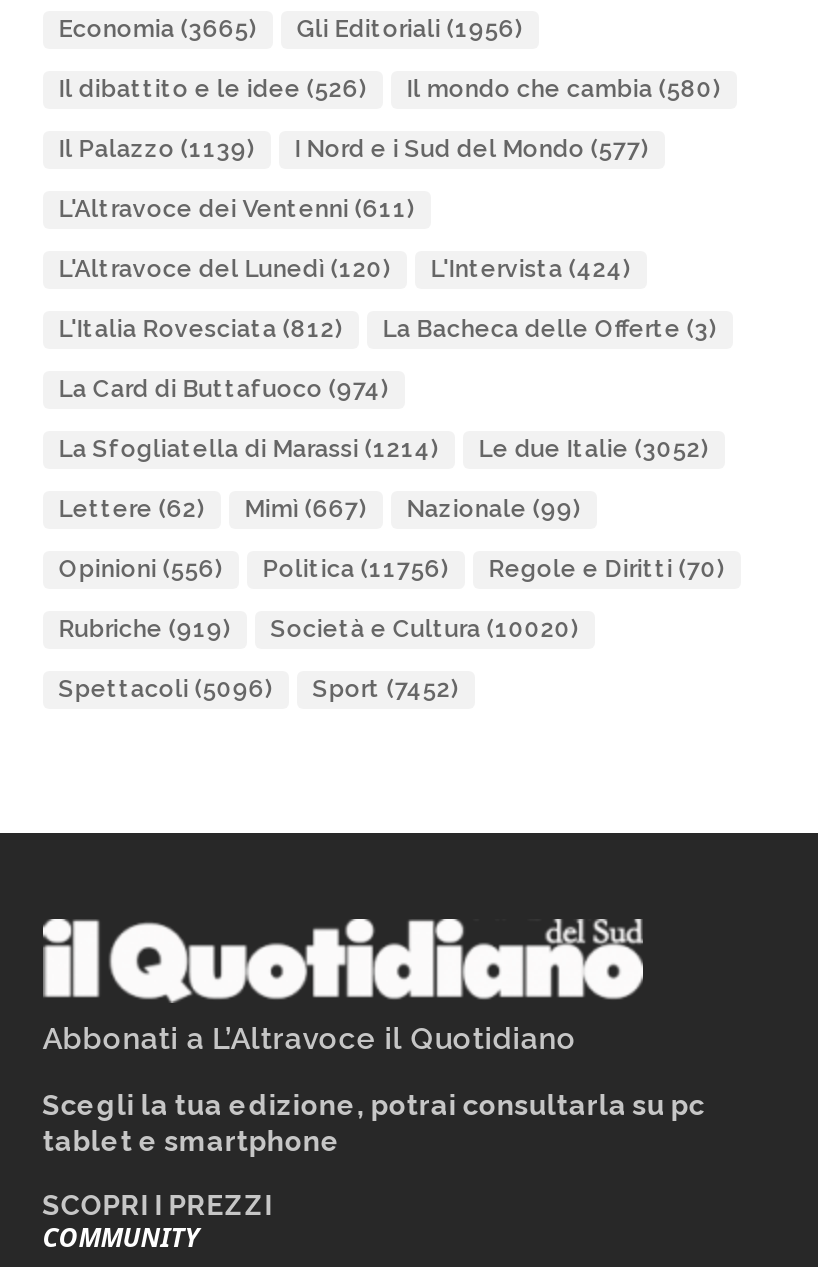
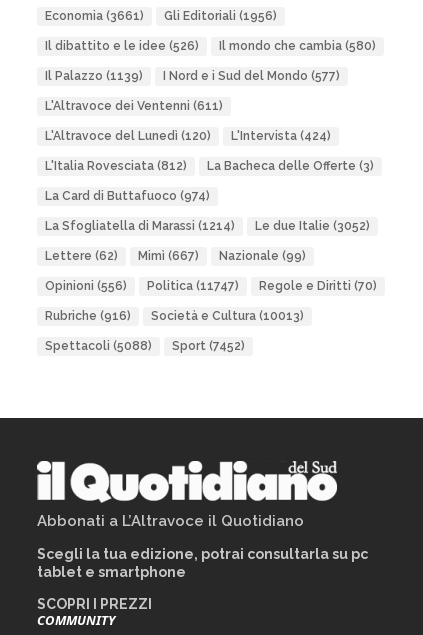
[59,15,523,43] Economia (3665) Gli Editoriali (1956) -> [45,9,277,23] Economia (3661) Gli Editoriali (1956)
[59,555,725,583] Opinioni (556) Politica (11756) Regole e Diritti (70) -> [45,279,377,293] Opinioni (556) Politica (11747) Regole e Diritti (70)
[59,615,231,643] Rubriche (919) -> [45,309,131,323] Rubriche (916)
[271,615,579,643] Società e Cultura (10020) -> [151,309,304,323] Società e Cultura (10013)
[59,675,459,703] Spettacoli (5096) Sport (7452) -> [45,339,245,353] Spettacoli (5088) Sport (7452)

